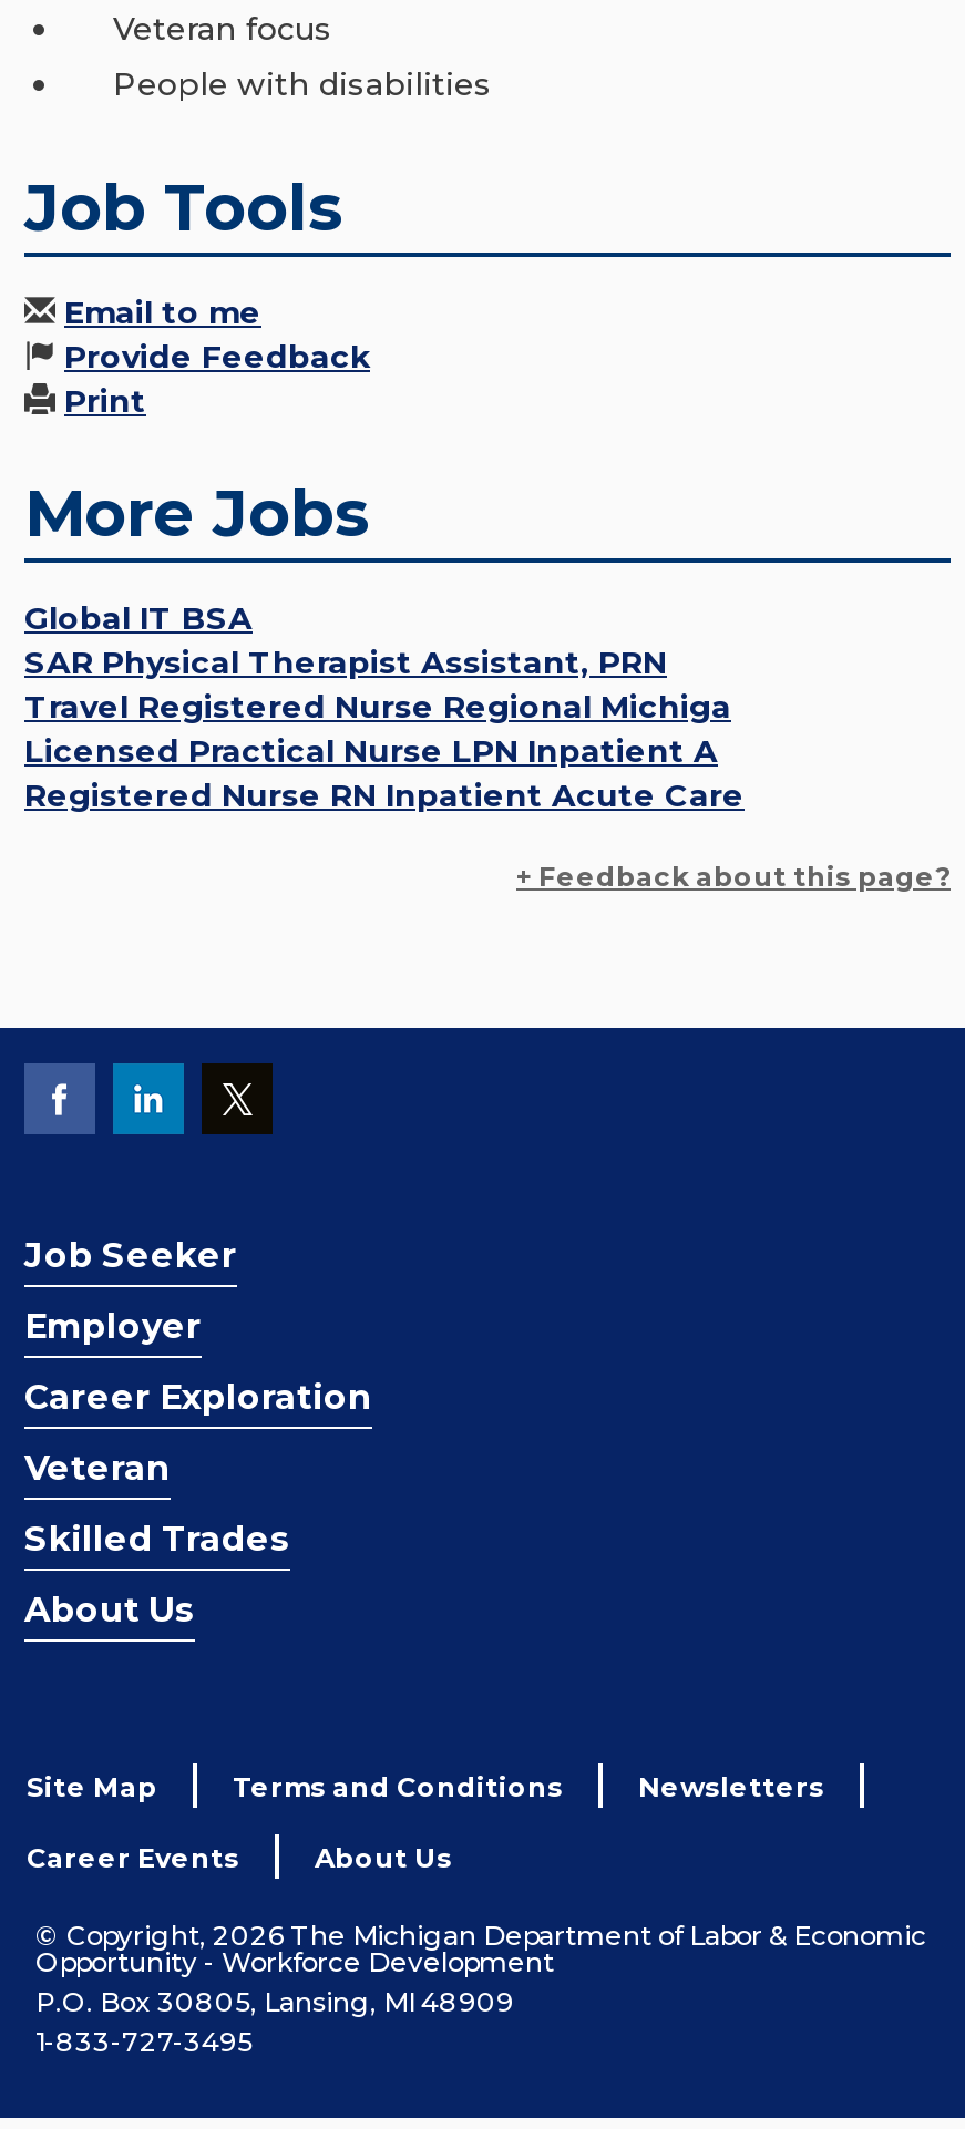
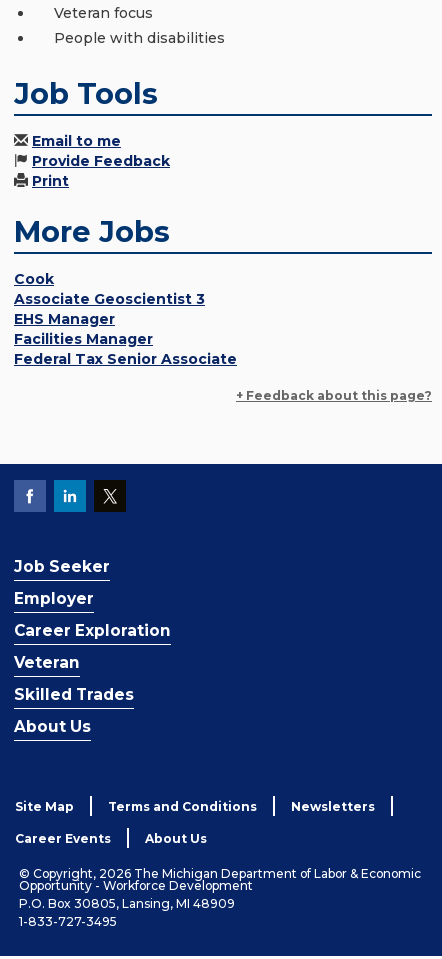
[24,599,745,816] Global IT BSA | SAR Physical Therapist Assistant, PRN | Travel Registered Nurse Regional Michiga | Licensed Practical Nurse LPN Inpatient A | Registered Nurse RN Inpatient Acute Care -> [14,270,237,368] Cook | Associate Geoscientist 3 | EHS Manager | Facilities Manager | Federal Tax Senior Associate

